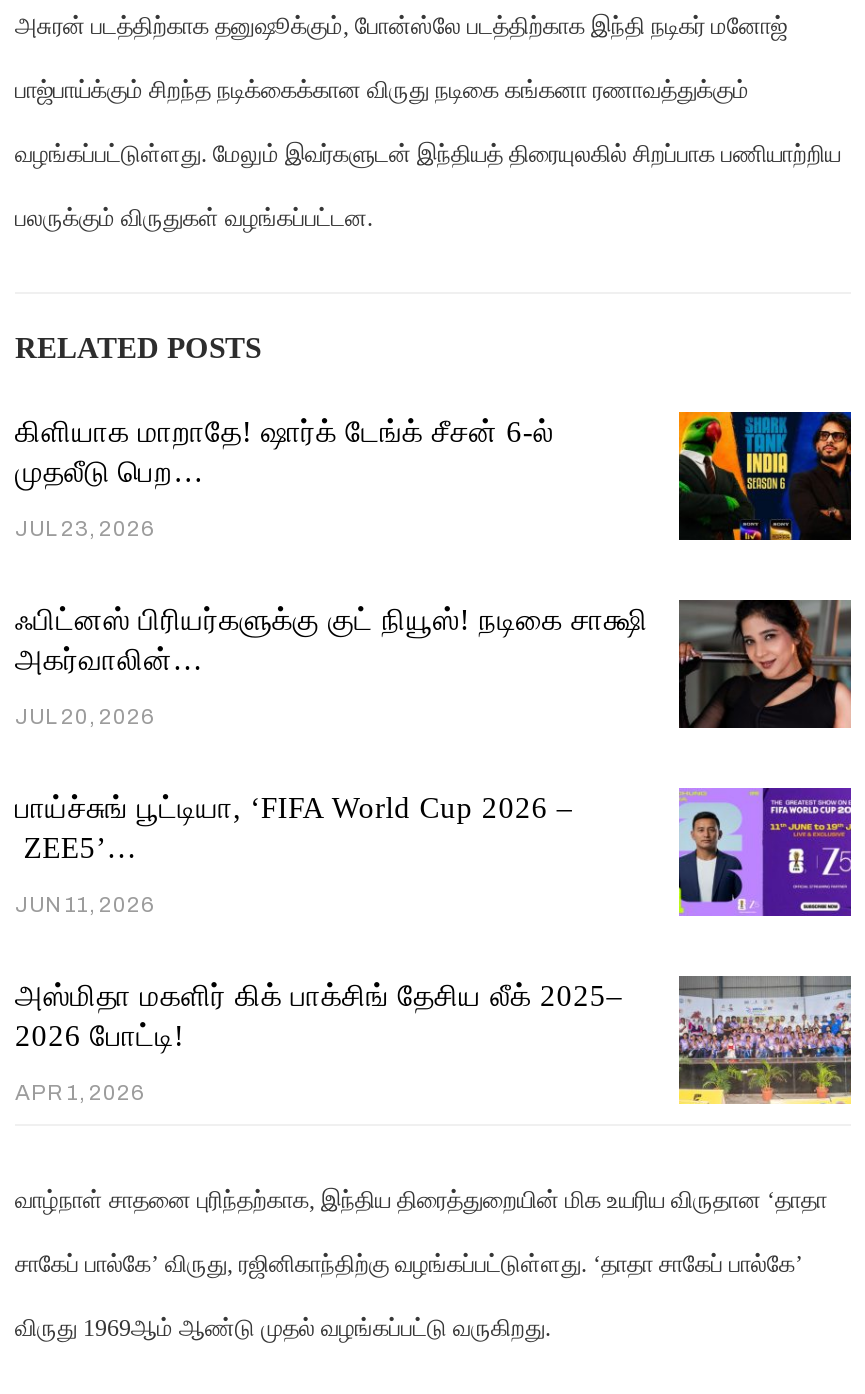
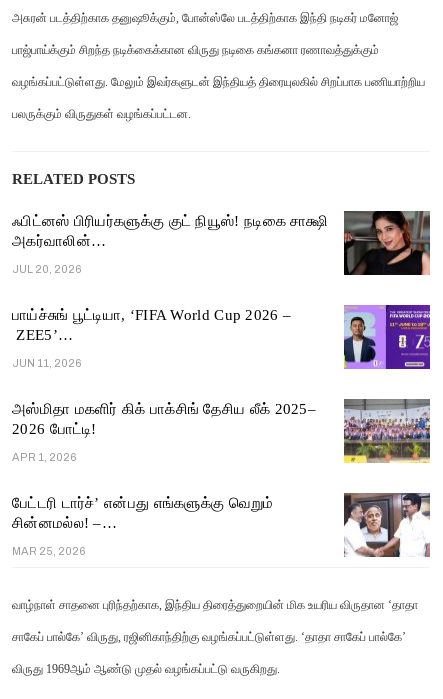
[15,416,554,540] கிளியாக மாறாதே! ஷார்க் டேங்க் சீசன் 6-ல் | முதலீடு பெற… | JUL 23, 2026 -> none
[677,410,853,542] [image] -> none
moved [15,598,855,1104] -> [12,210,432,463]: [image] | ஃபிட்னஸ் பிரியர்களுக்கு குட் நியூஸ்! நடிகை சாக்ஷி | அகர்வாலின்… | ... | 2026 போட்டி! | APR 1, 2026
none -> [12,495,273,557] பேட்டரி டார்ச்’ என்பது எங்களுக்கு வெறும் | சின்னமல்ல! –… | MAR 25, 2026
none -> [343,493,431,558] [image]

